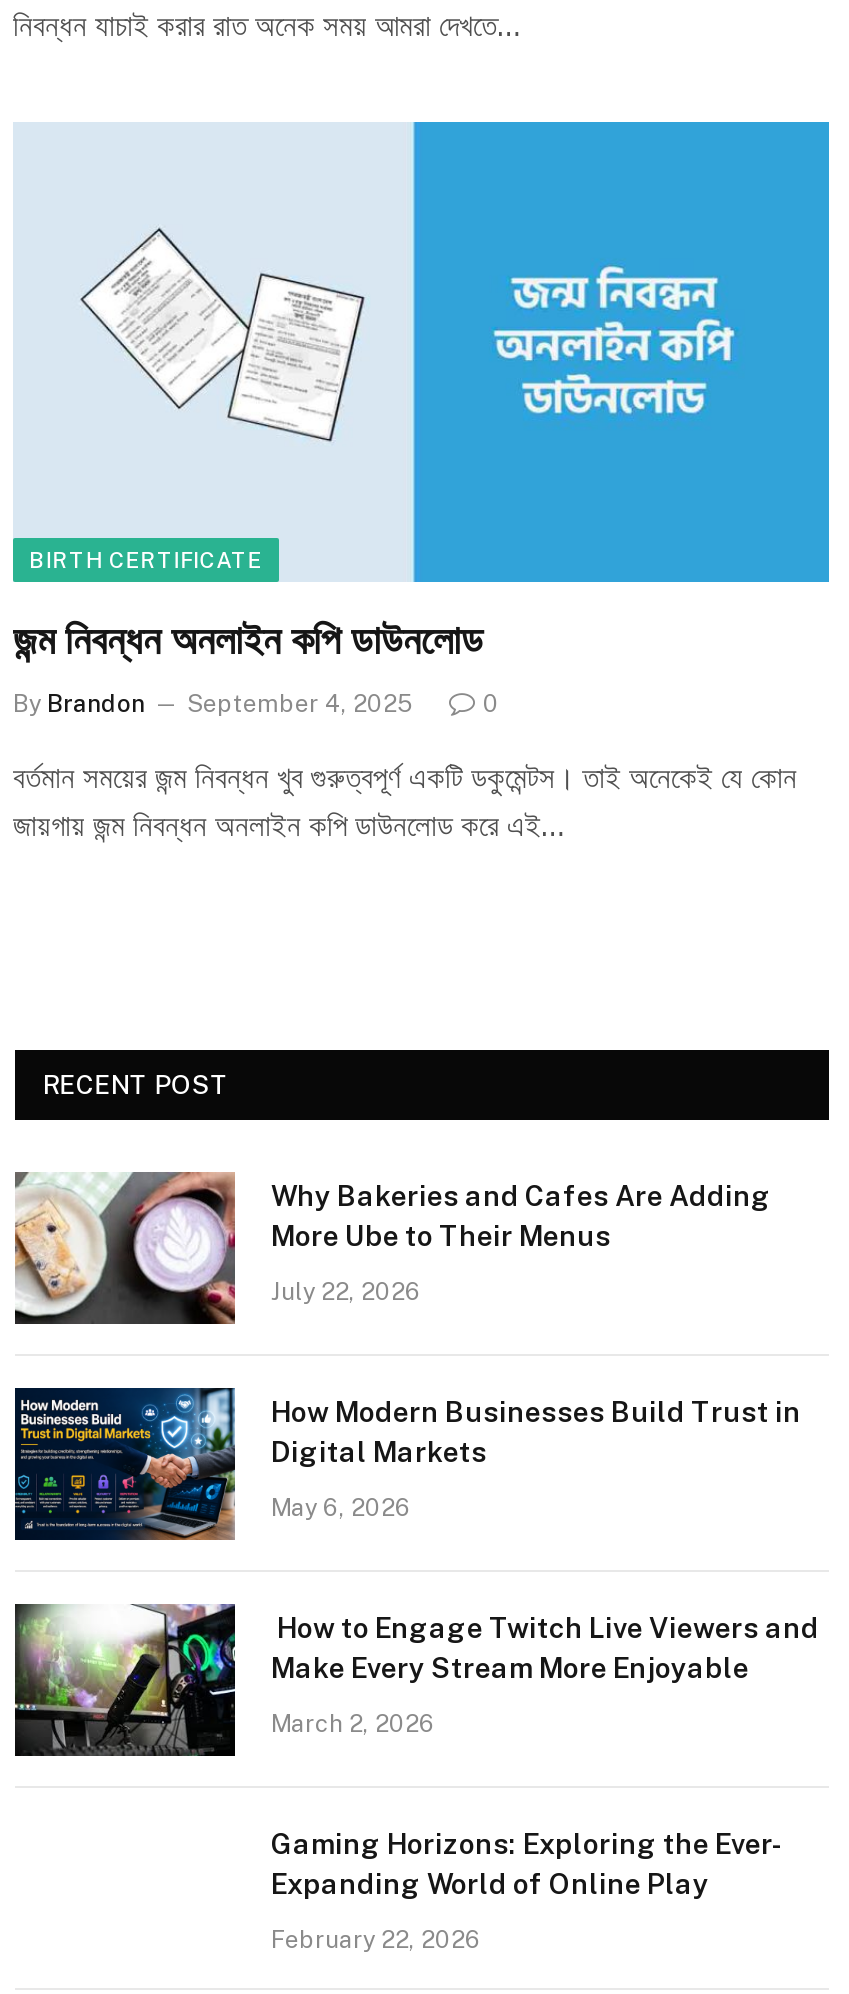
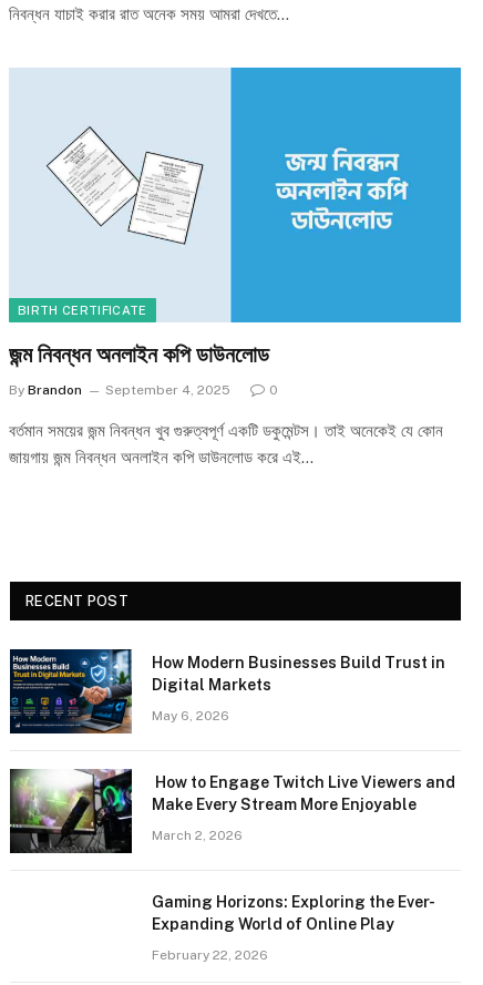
[13,1170,771,1326] [image] | Why Bakeries and Cafes Are Adding | More Ube to Their Menus | July 22, 2026 -> none

